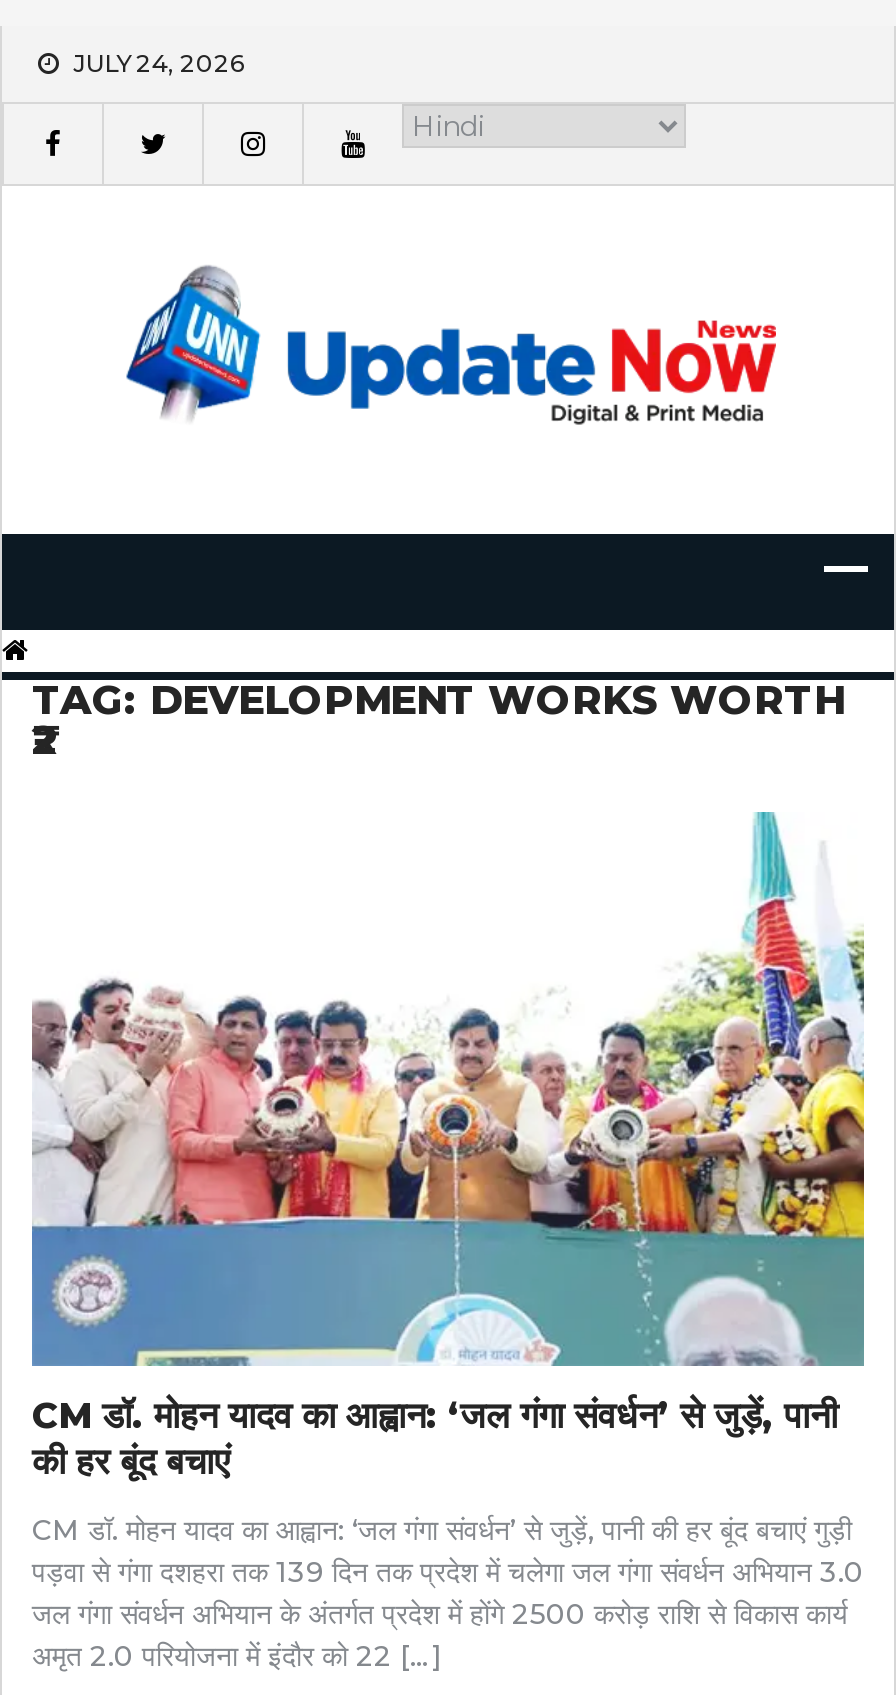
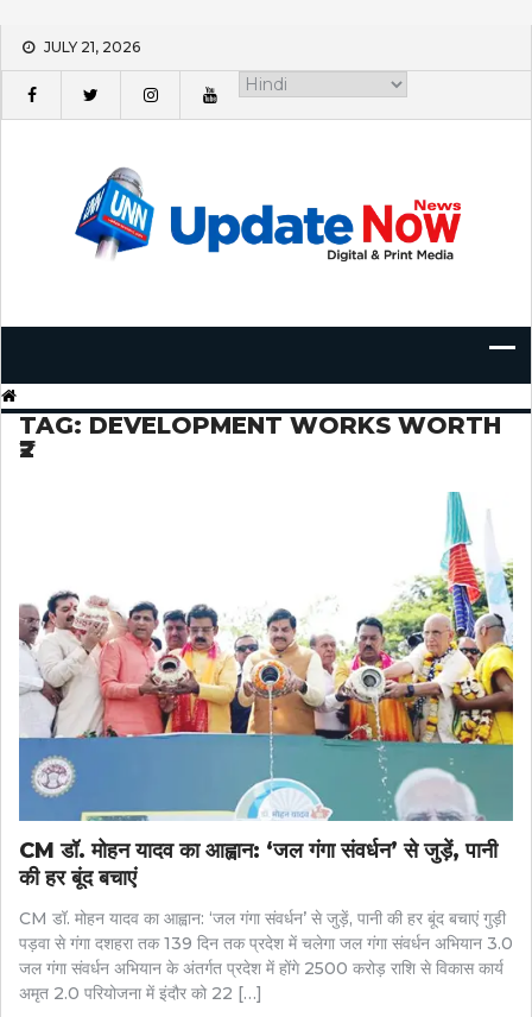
[74,48,244,78] JULY 24, 2026 -> [44,38,140,56] JULY 21, 2026

